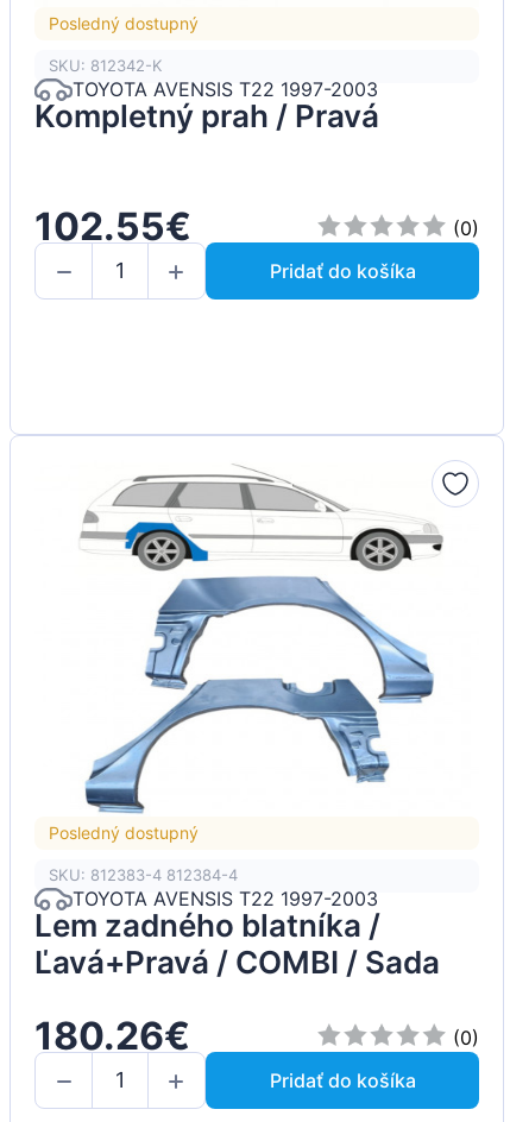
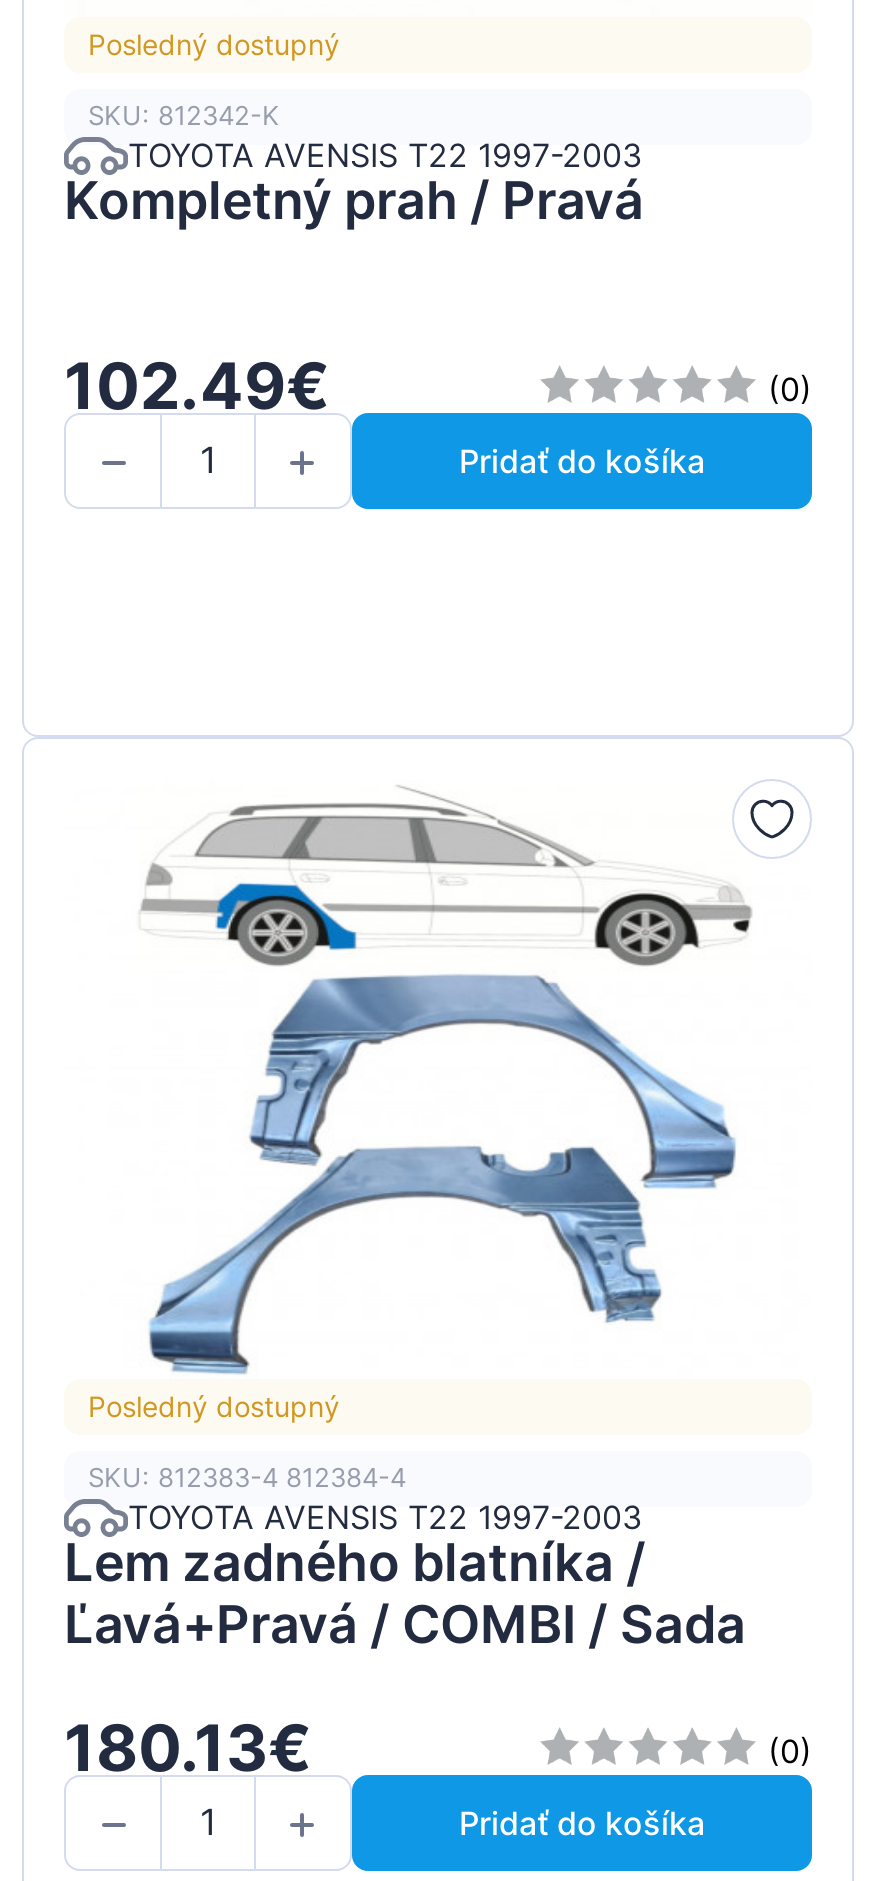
[34,203,191,250] 102.55€ -> [64,347,330,425] 102.49€
[34,1013,190,1059] 180.26€ -> [64,1709,312,1787] 180.13€

